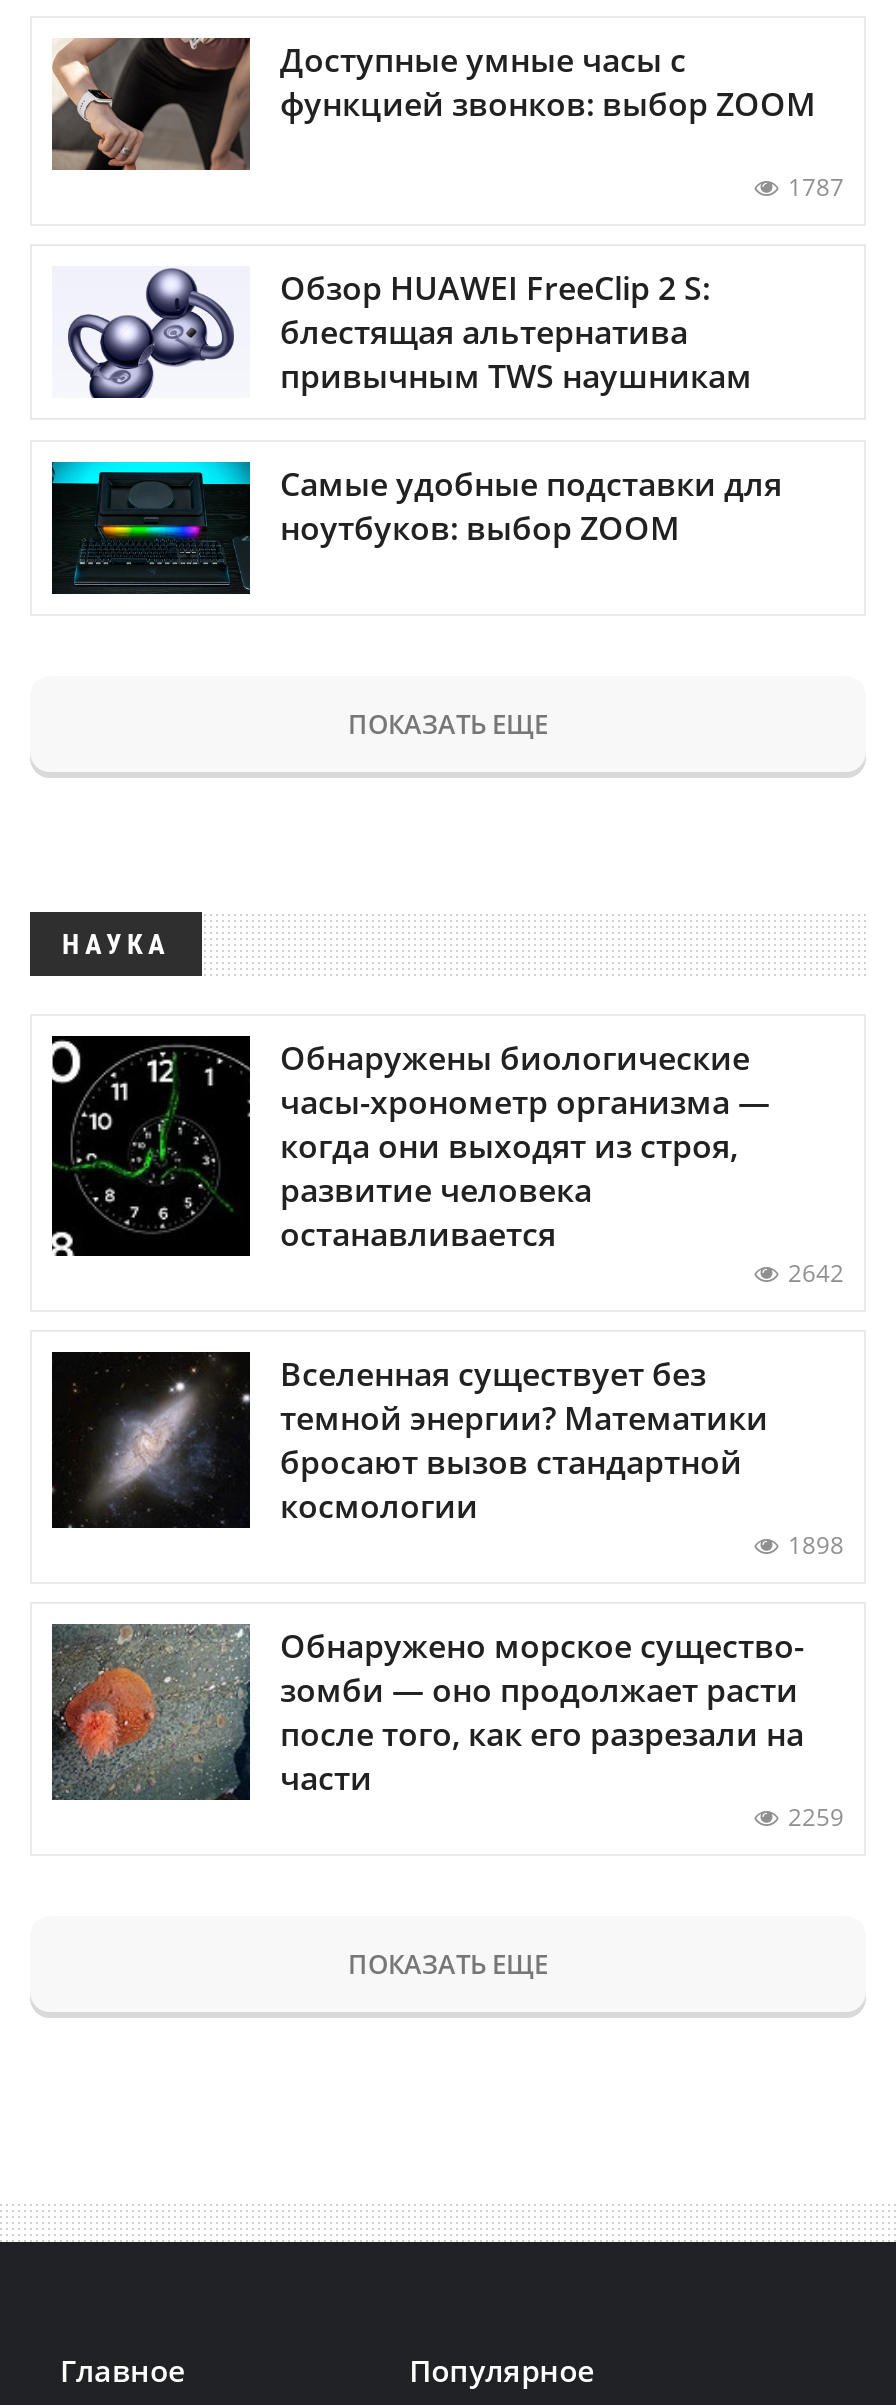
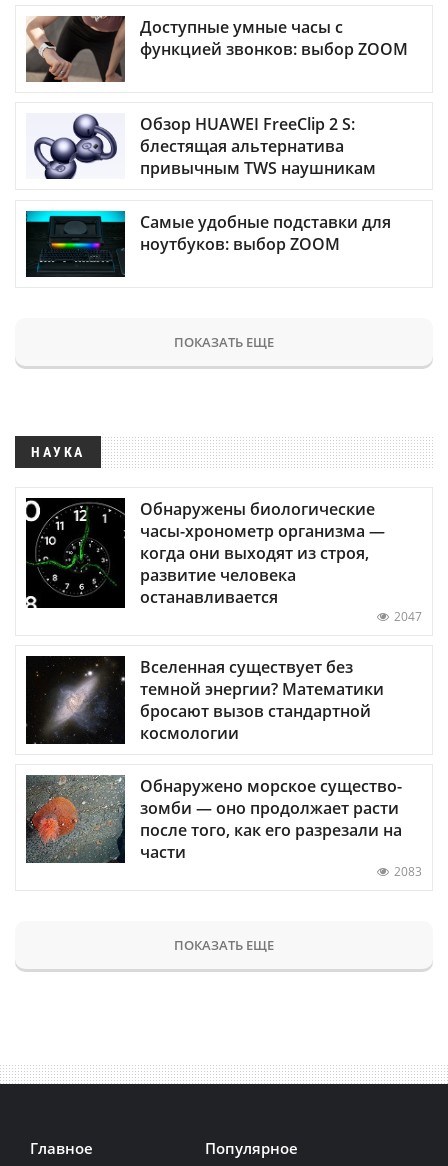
[788,170,844,204] 1787 -> none
[788,1255,844,1289] 2642 -> [394,608,422,625] 2047
[788,1528,844,1562] 1898 -> none
[788,1800,844,1834] 2259 -> [394,863,422,880] 2083

